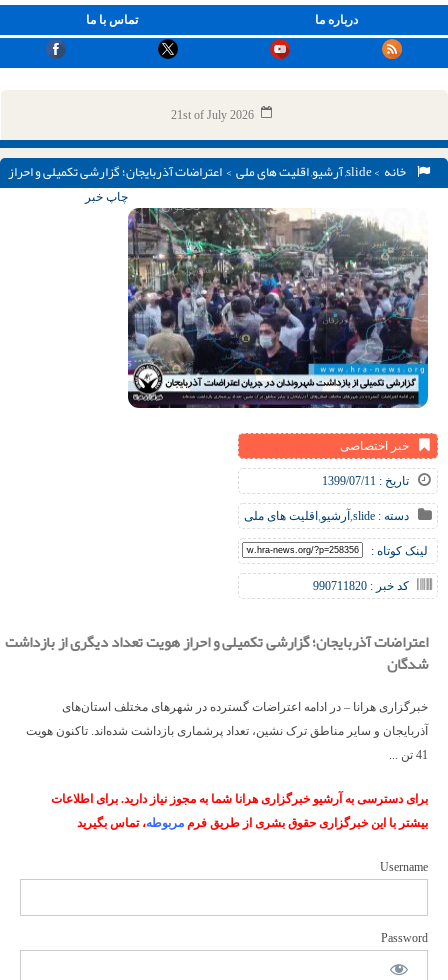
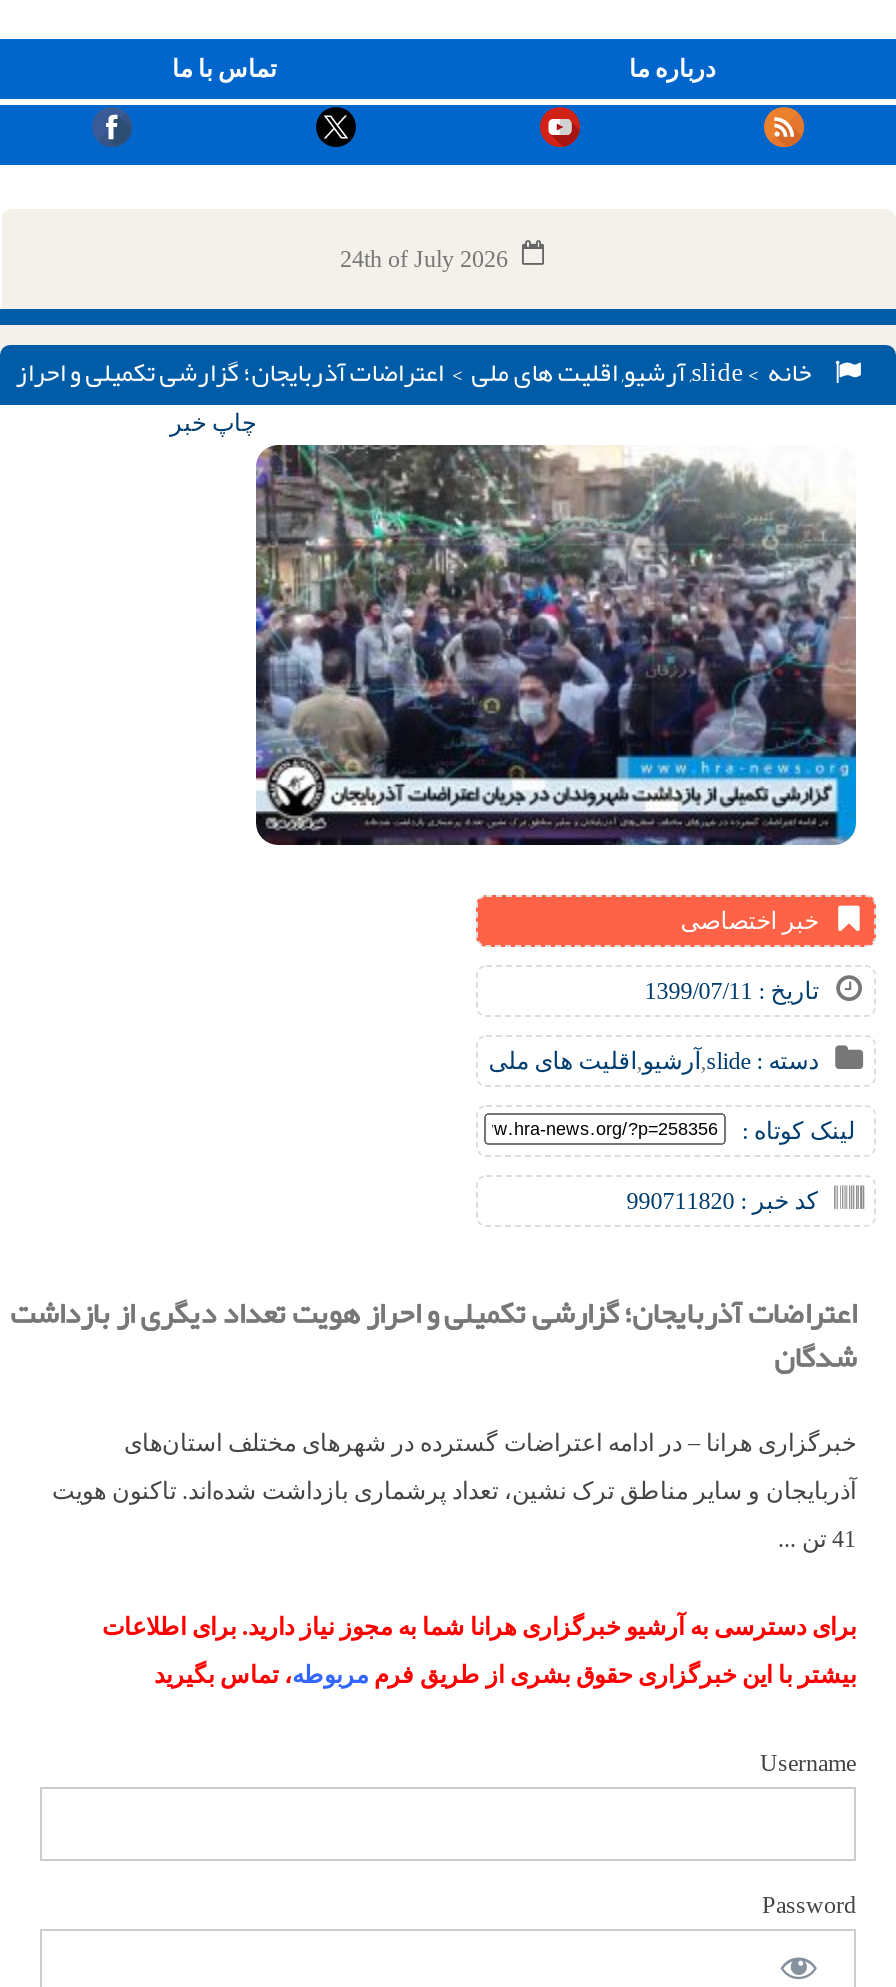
[170,108,253,122] 21st of July 2026 -> [340,245,508,273] 24th of July 2026

